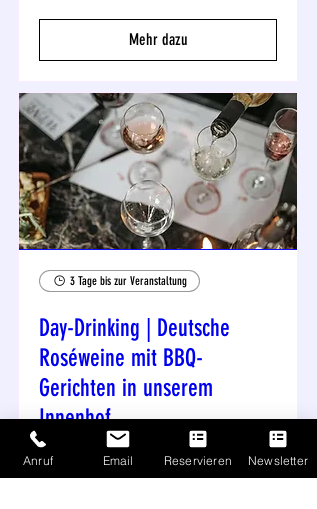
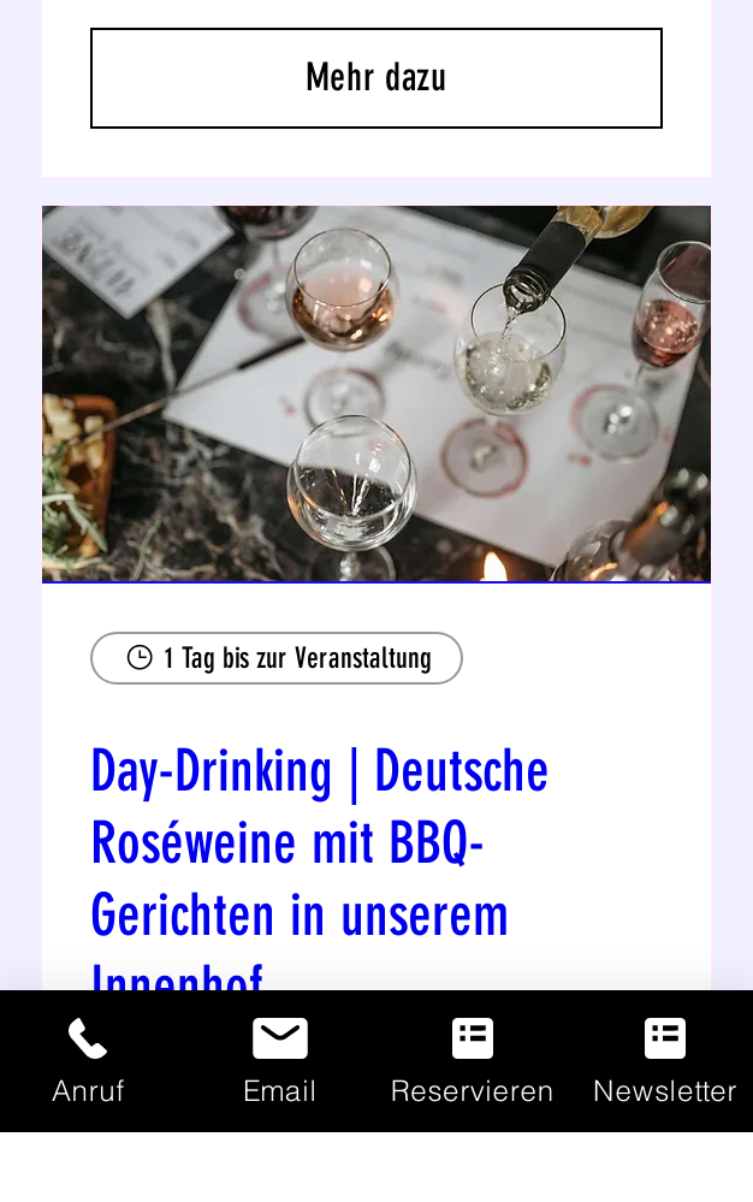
[70,274,187,288] 3 Tage bis zur Veranstaltung -> [165,641,432,675] 1 Tag bis zur Veranstaltung

